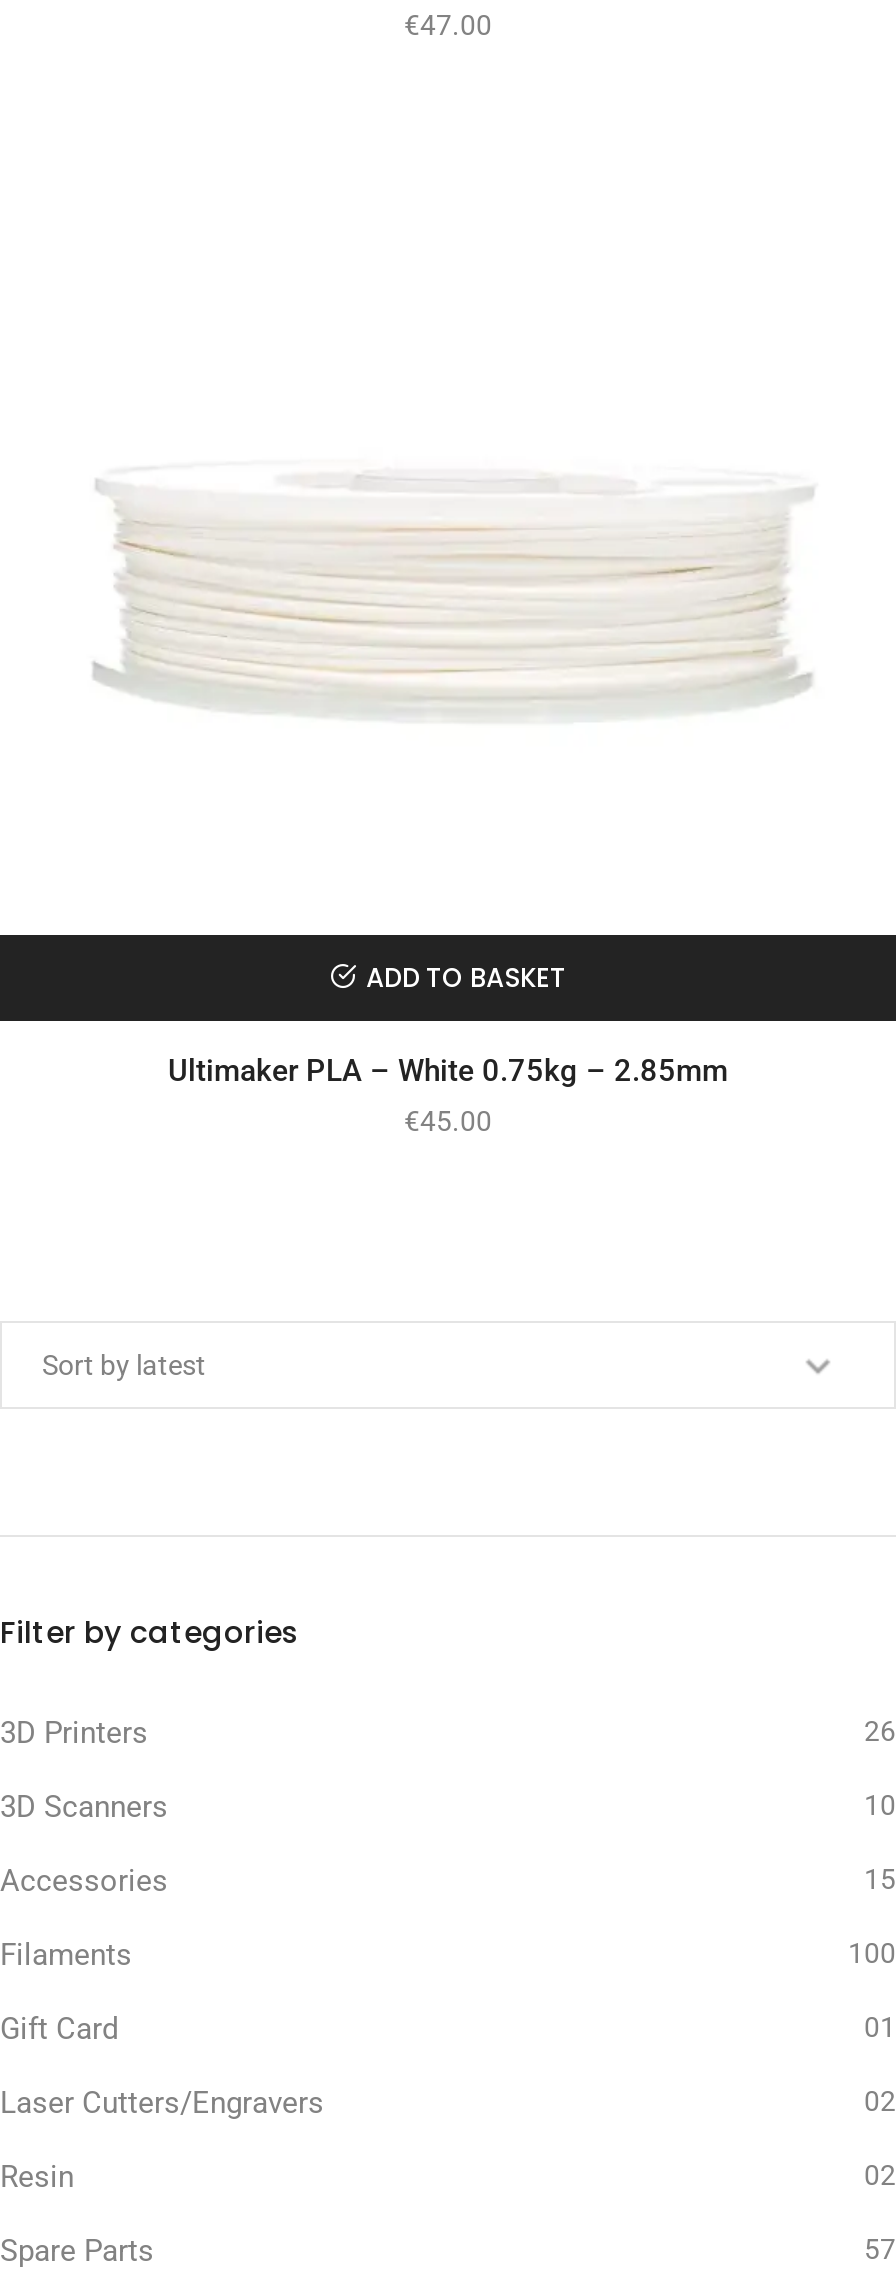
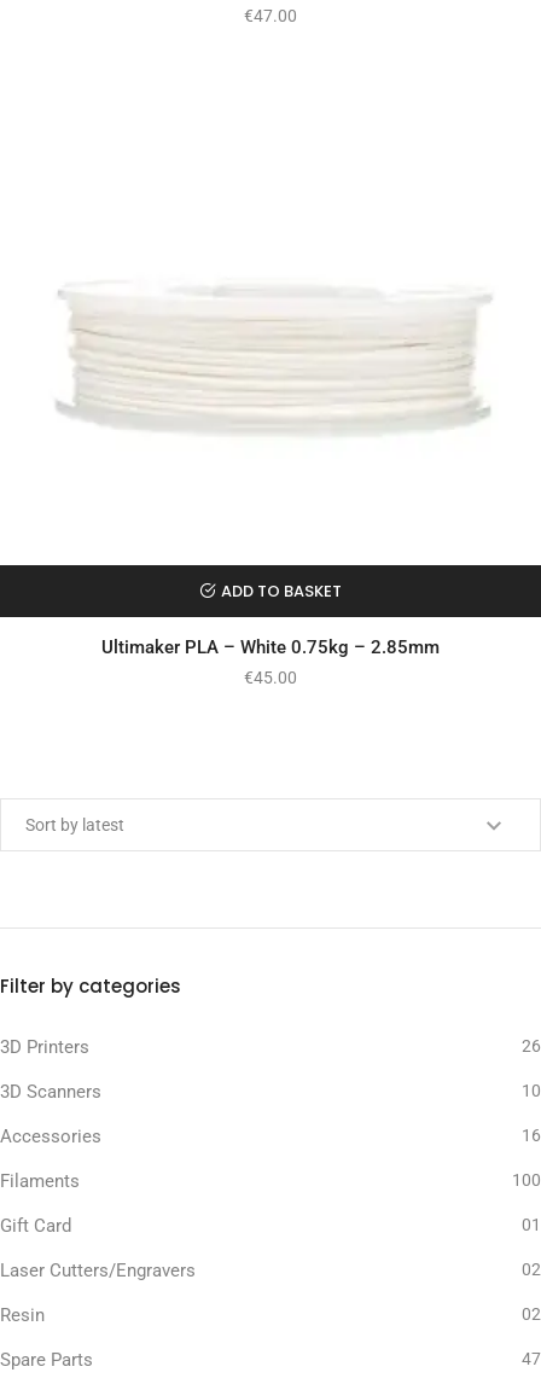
[864,1863,896,1895] 15 -> [522,1126,541,1145] 16
[864,2233,896,2265] 57 -> [522,1349,541,1368] 47

